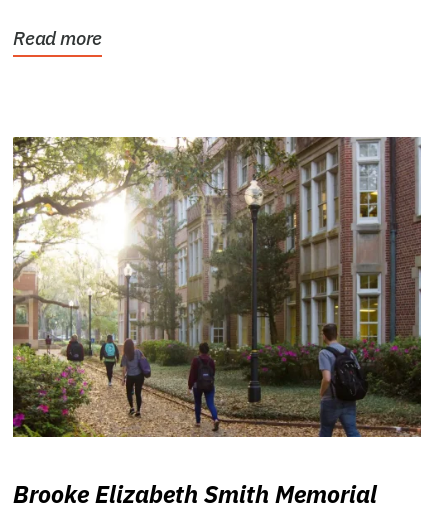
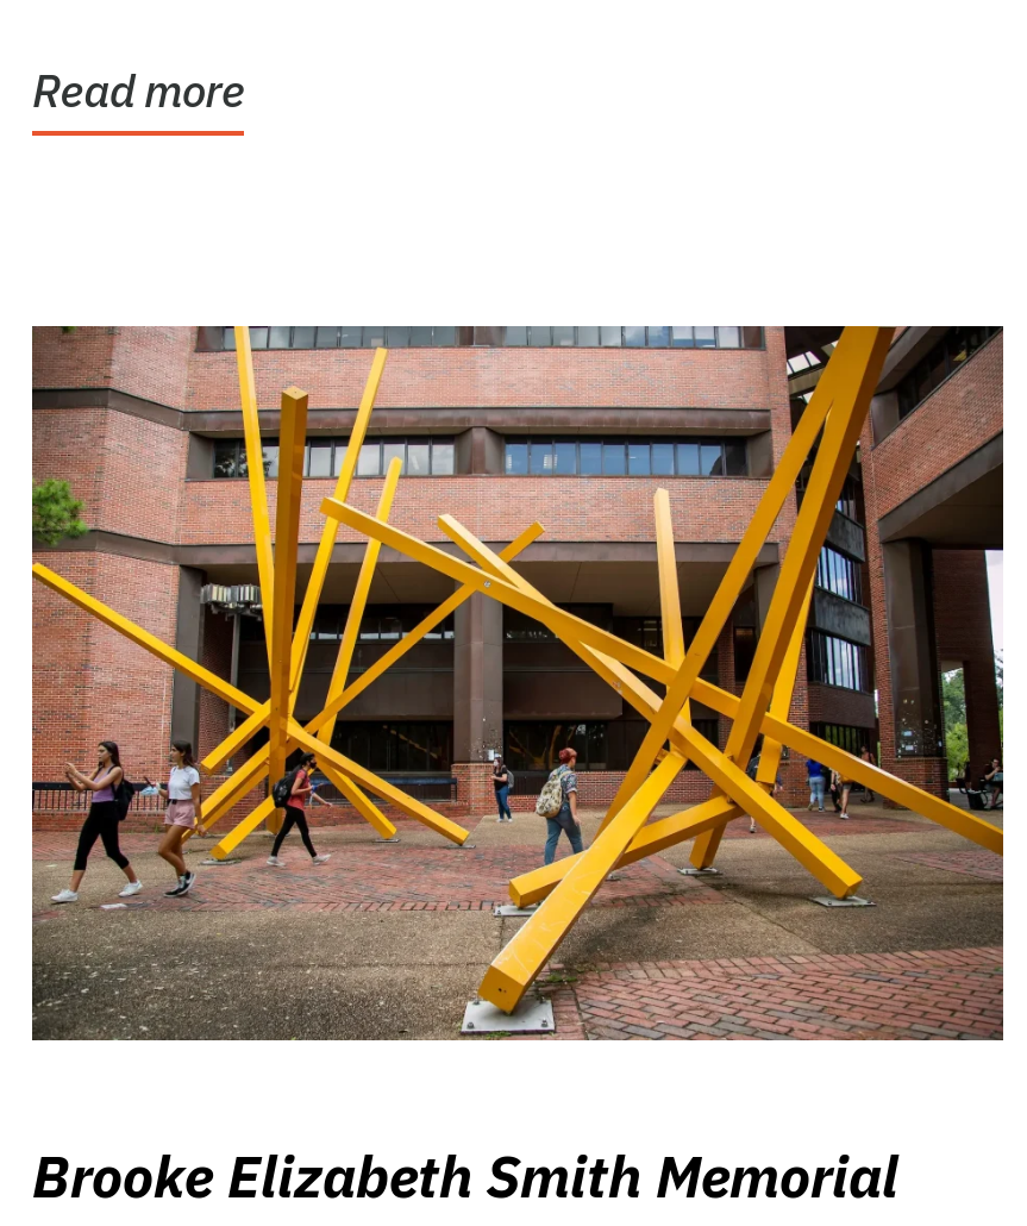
[12,136,422,438] [image] -> [30,324,1006,1043] [image]

